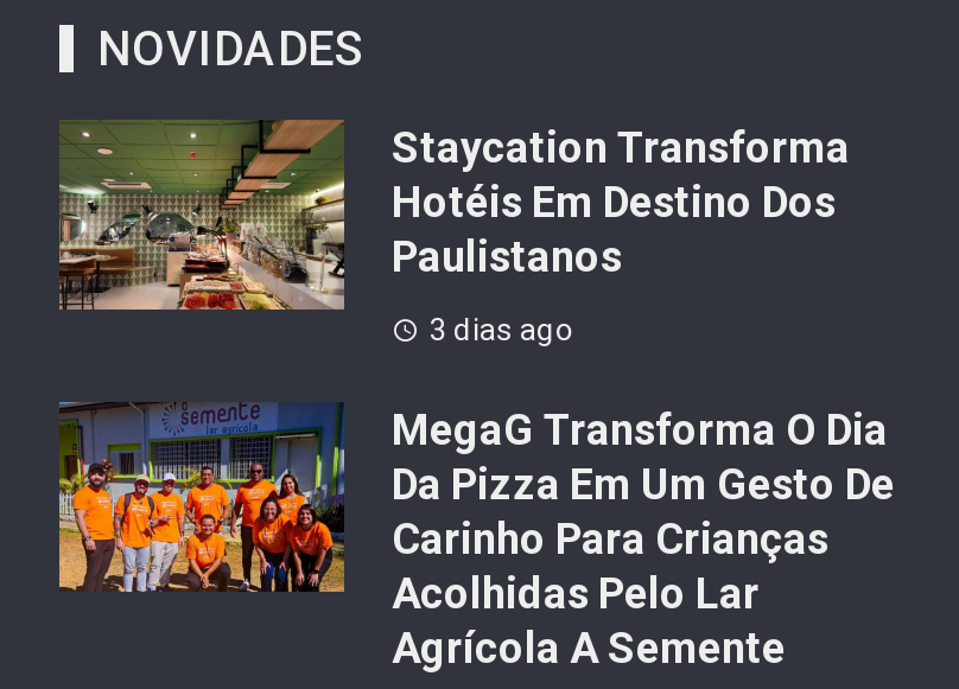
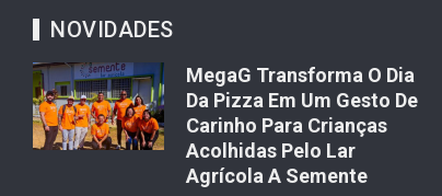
[57,117,850,348] [image] | Staycation Transforma | Hotéis Em Destino Dos | Paulistanos | 3 dias ago -> none

